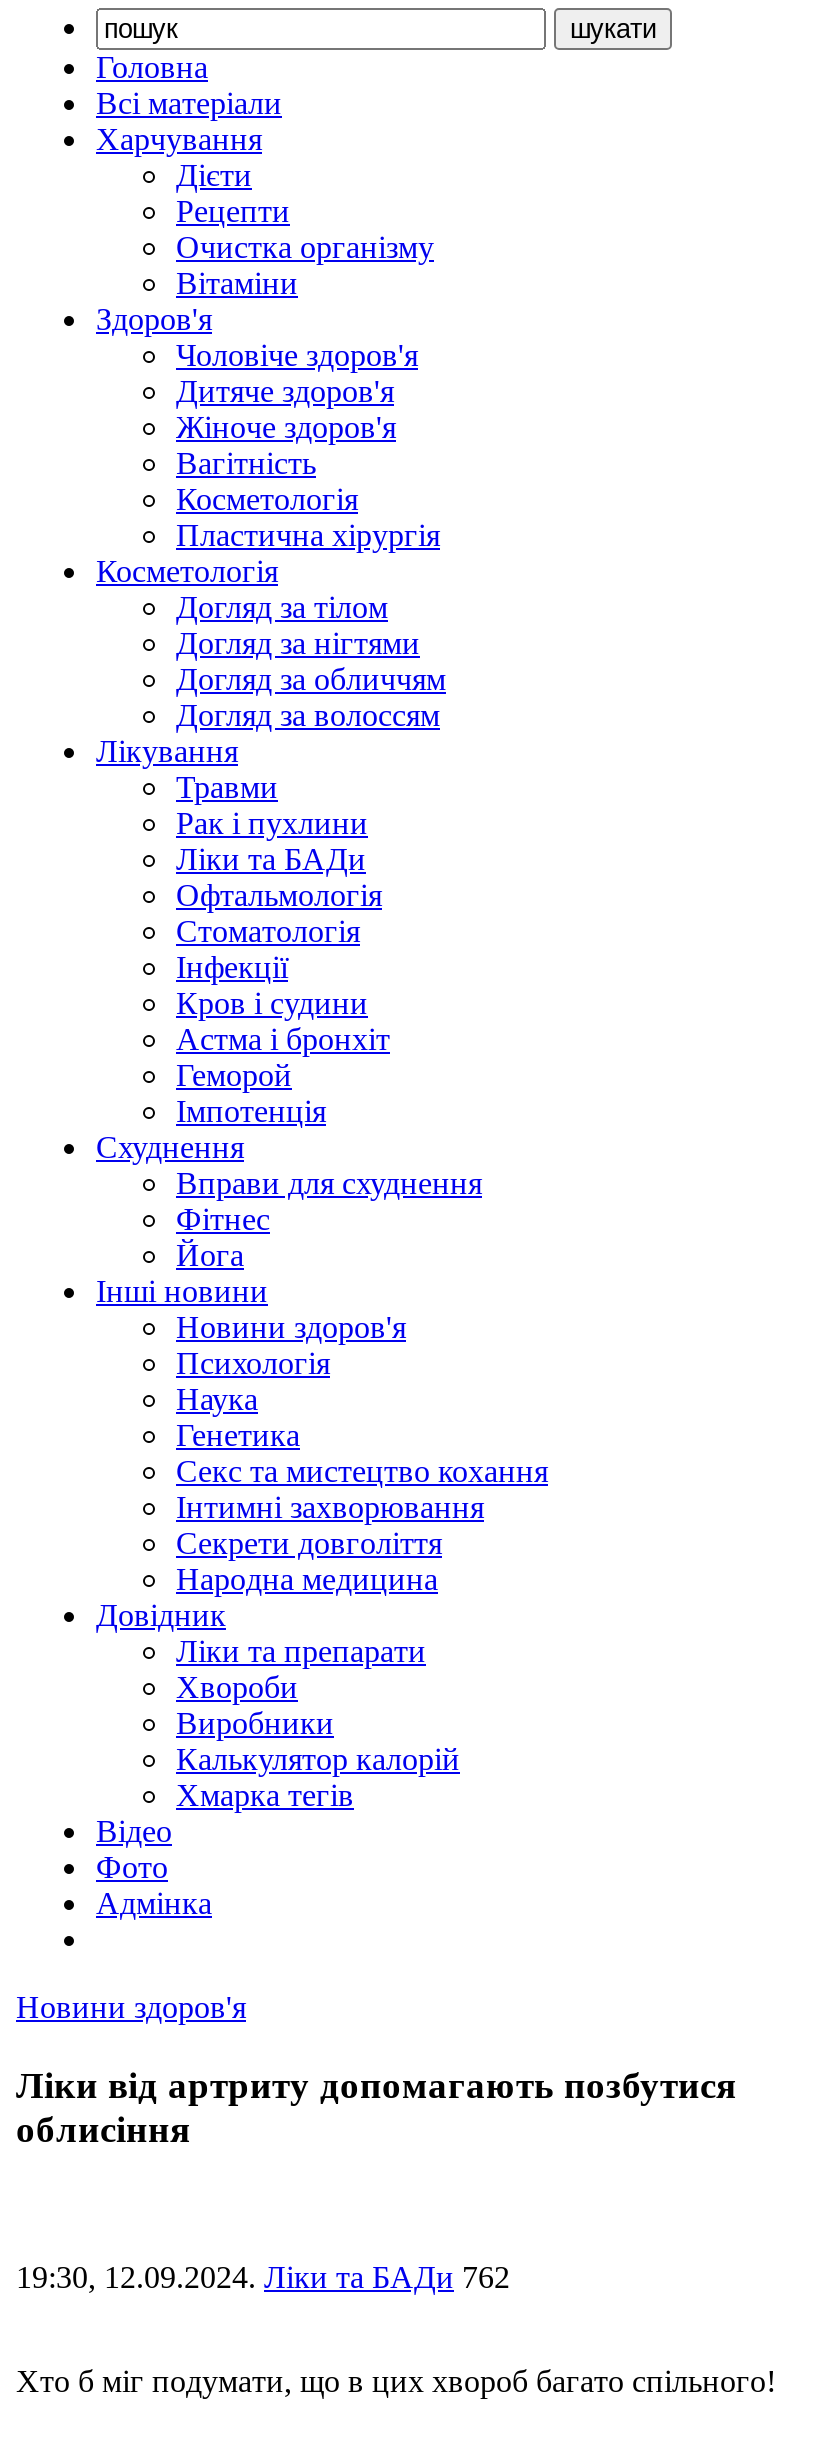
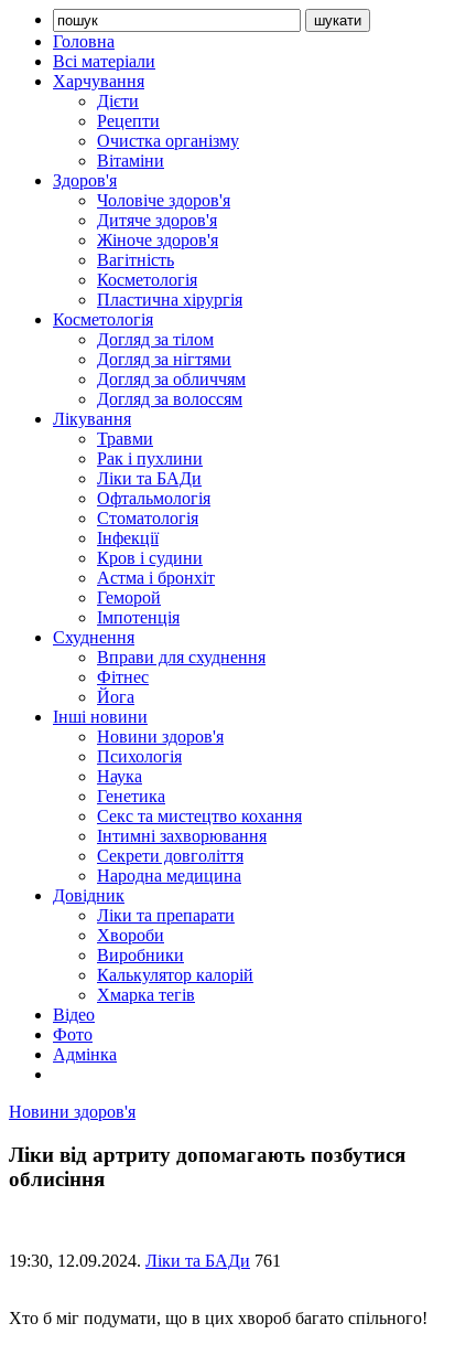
[16,2261,510,2295] 19:30, 12.09.2024. Ліки та БАДи 762 -> [9,1252,281,1270] 19:30, 12.09.2024. Ліки та БАДи 761

